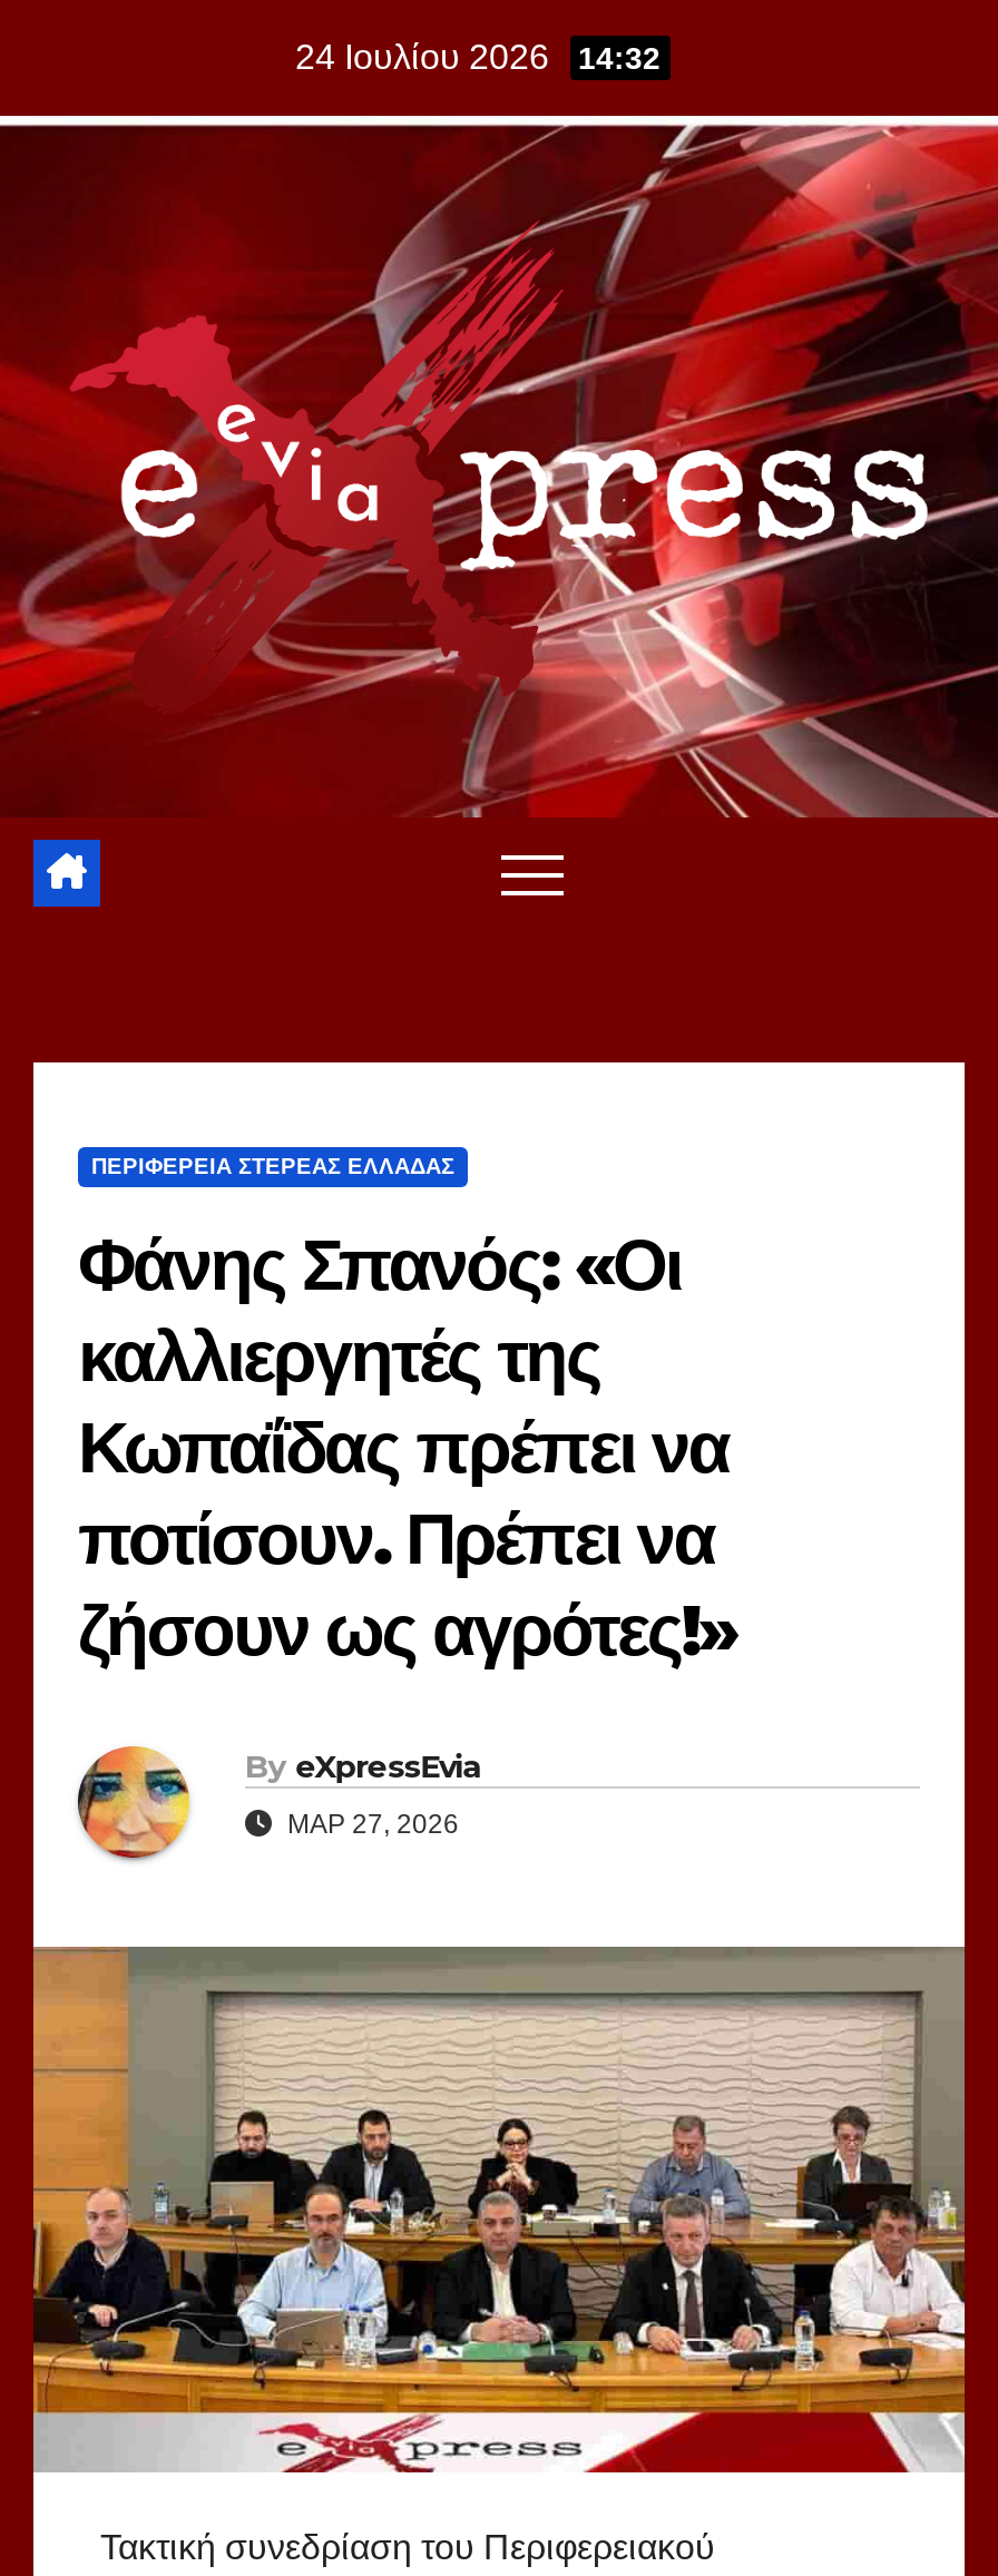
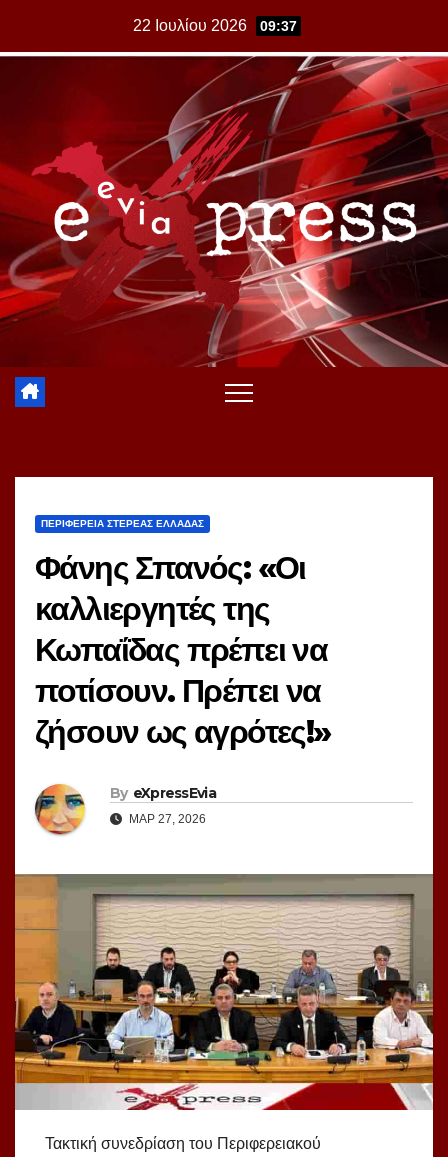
[295,38,661,76] 24 Ιουλίου 2026 14:32 -> [132,17,296,34] 22 Ιουλίου 2026 09:37

